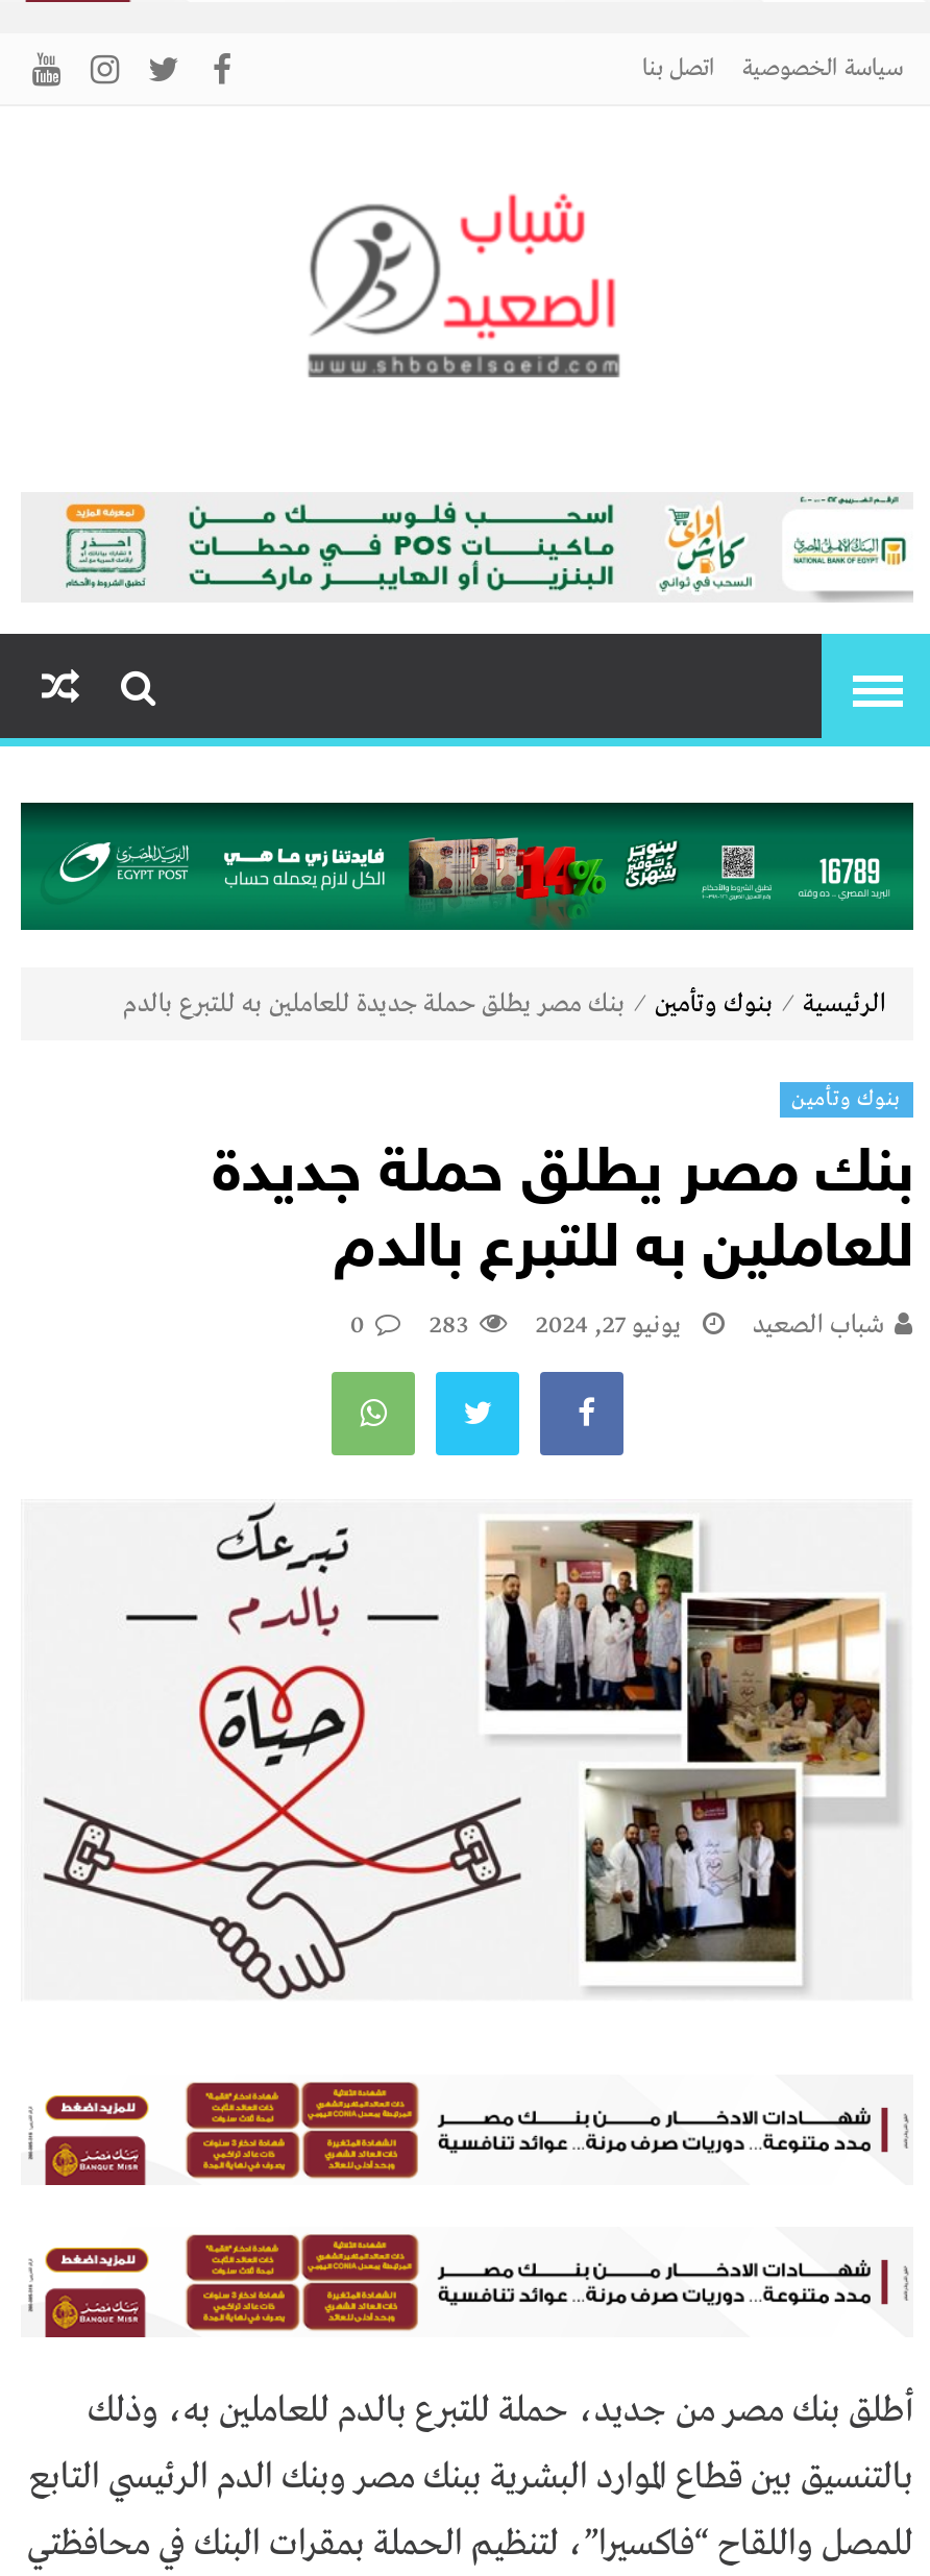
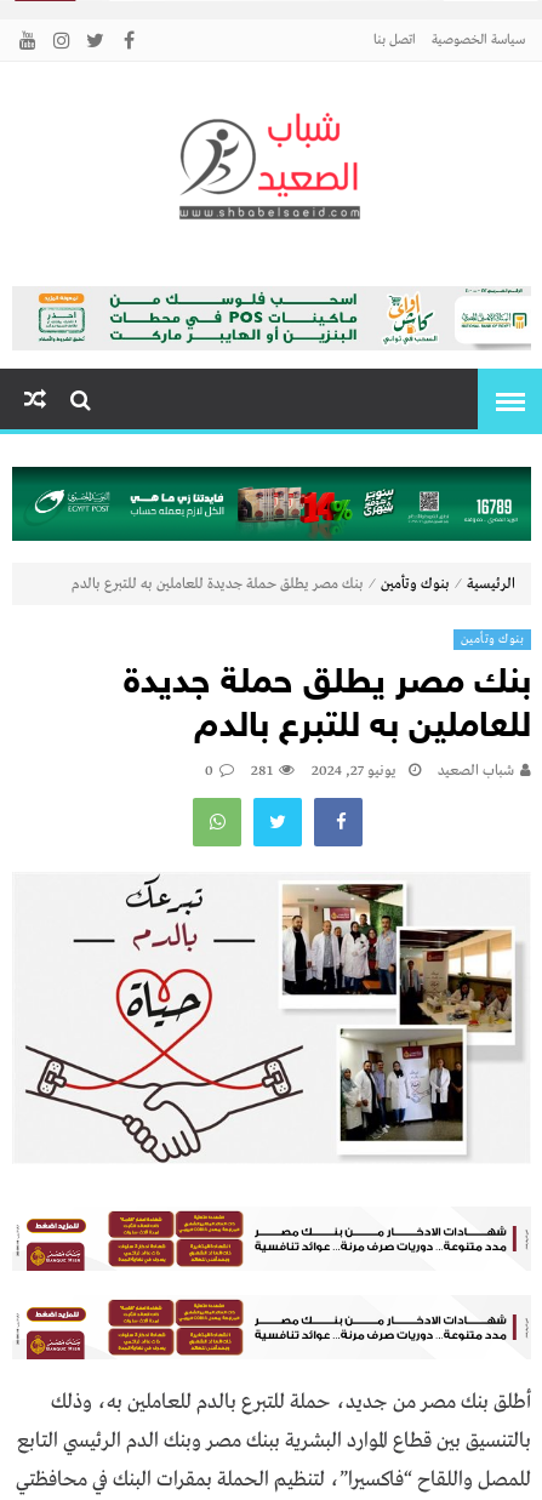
[350,1310,469,1344] 0 283 -> [205,762,273,781] 0 281

